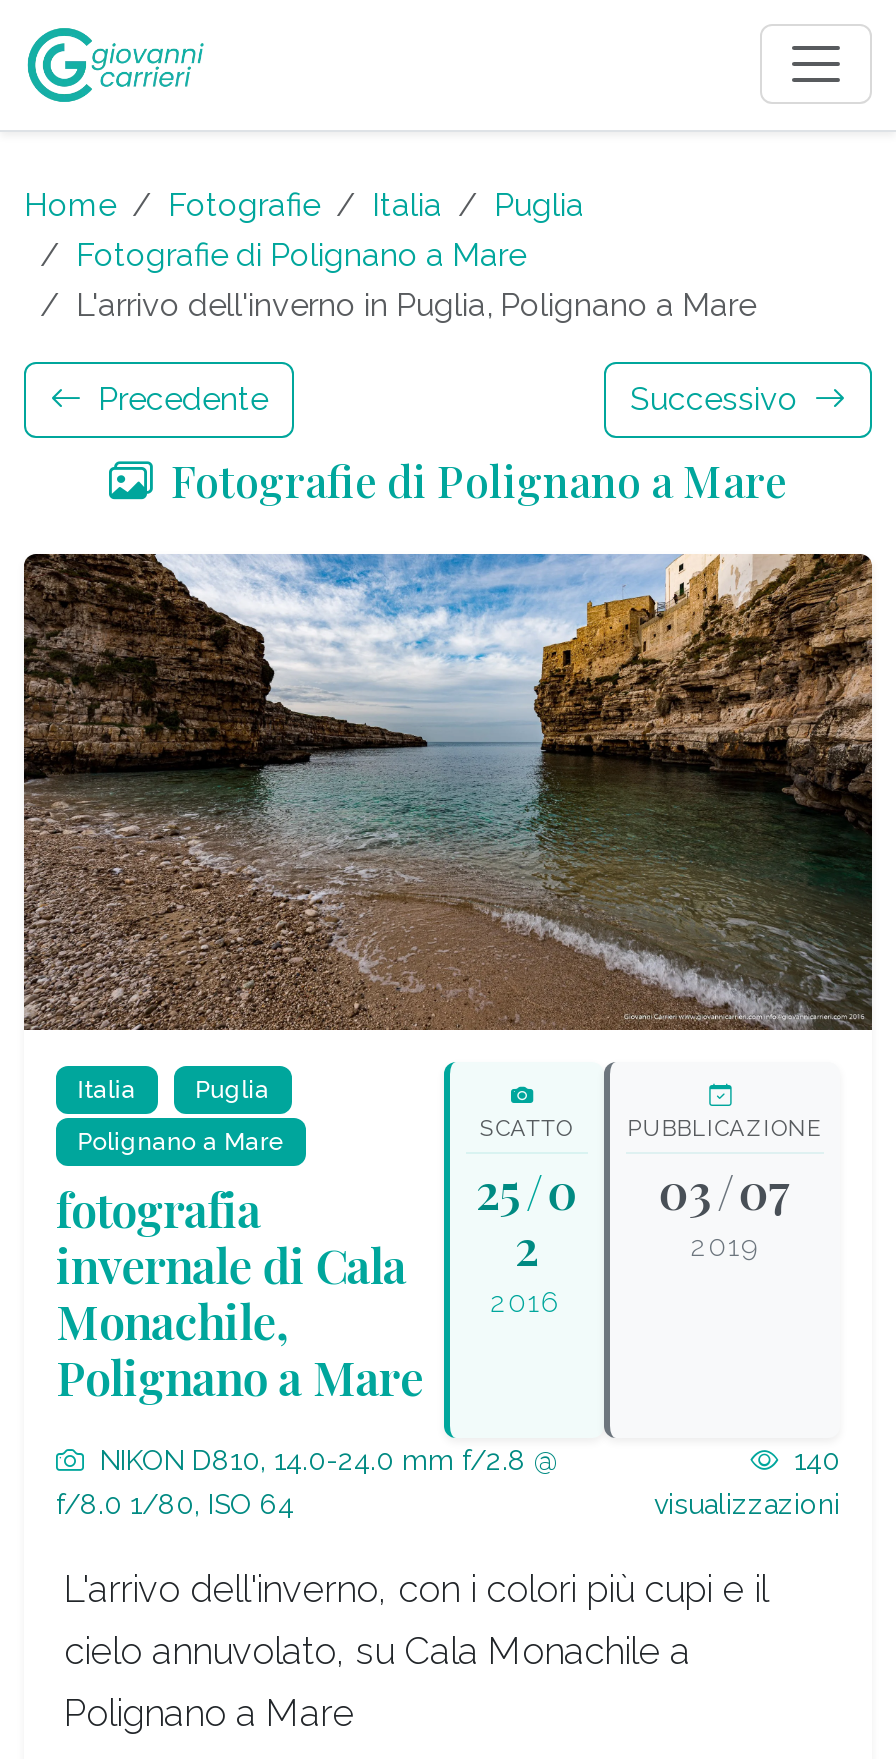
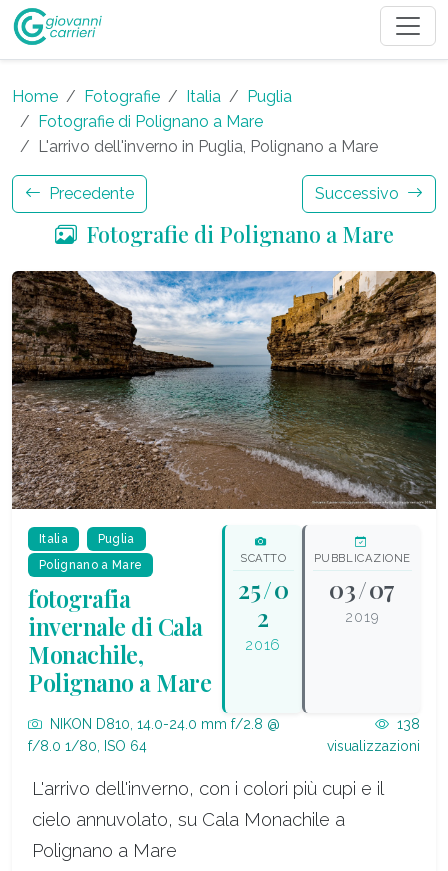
[786,1445,840,1477] 140 -> [393,716,420,732] 138

